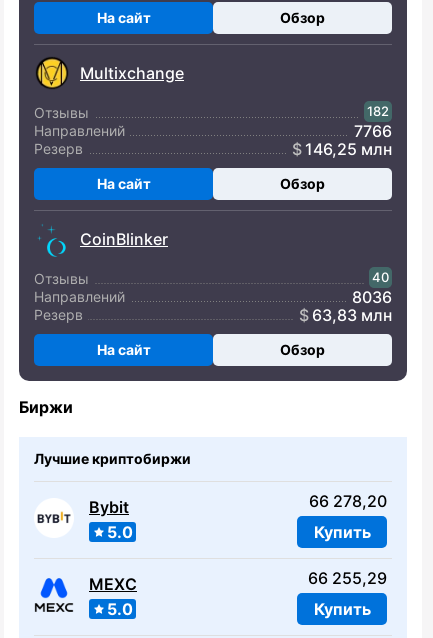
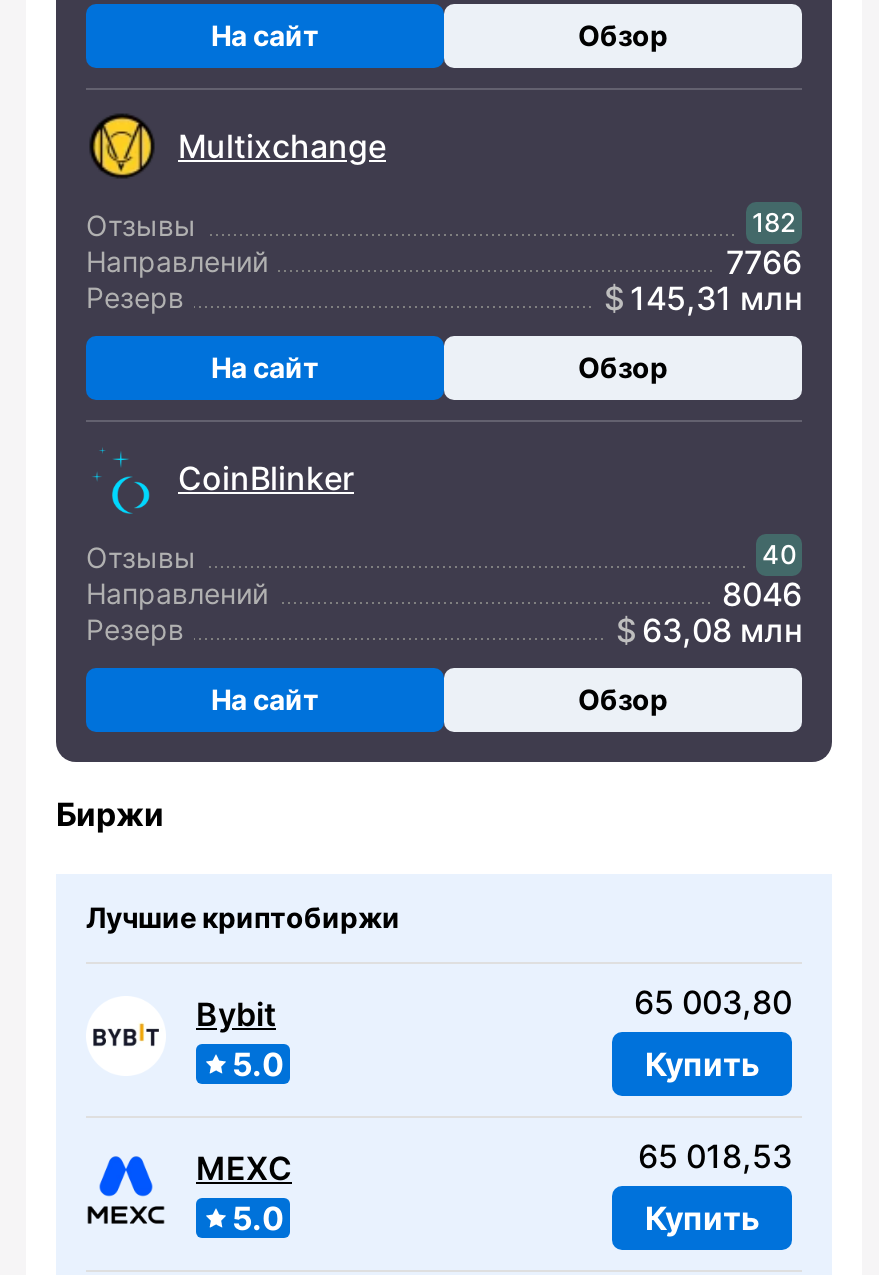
[305,139,392,159] 146,25 млн -> [630,279,802,319] 145,31 млн
[352,287,392,307] 8036 -> [722,575,802,615] 8046
[312,305,392,325] 63,83 млн -> [642,611,802,651] 63,08 млн
[309,491,387,511] 66 278,20 -> [634,983,792,1023] 65 003,80
[308,568,387,588] 66 255,29 -> [638,1137,792,1177] 65 018,53

